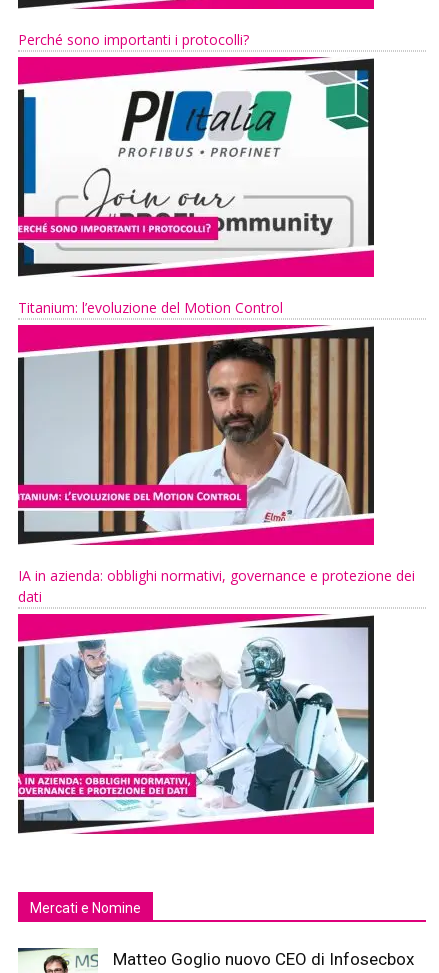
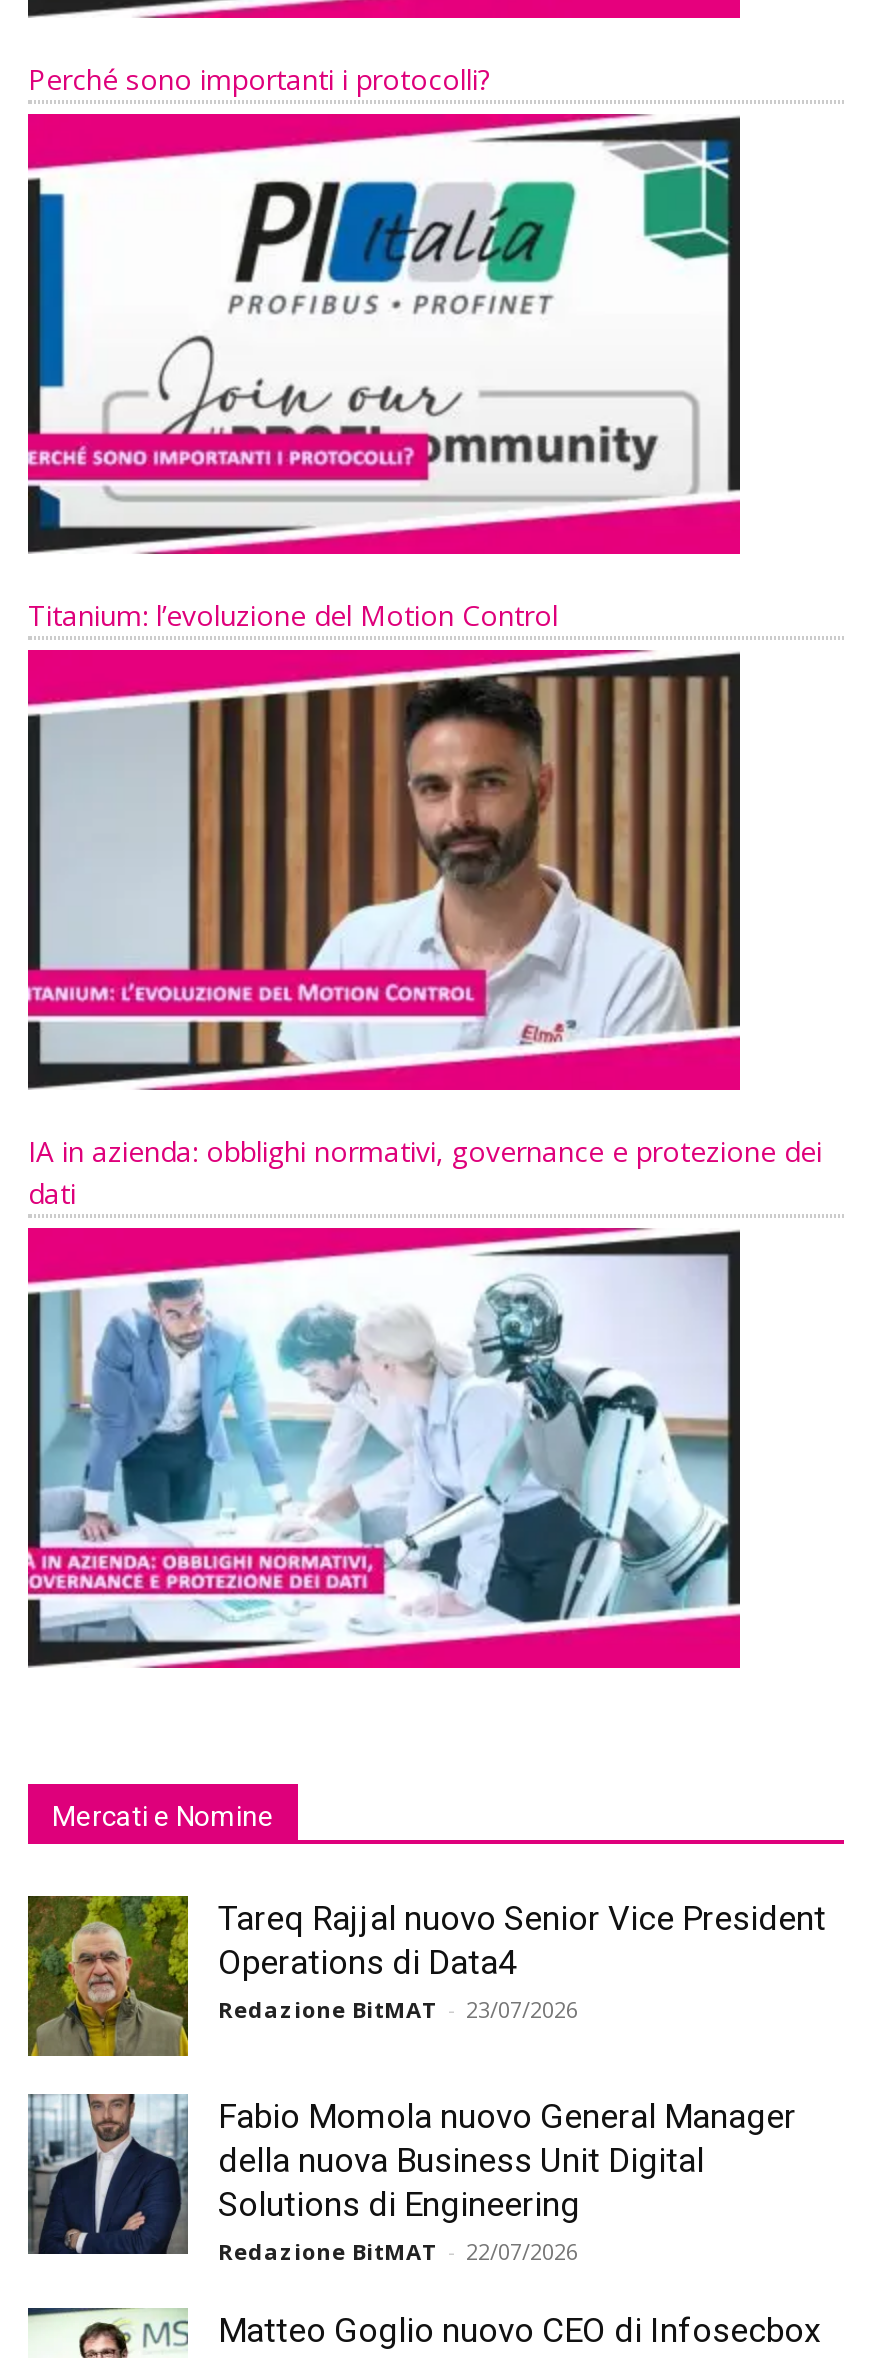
none -> [26,1894,826,2266] [image] | Tareq Rajjal nuovo Senior Vice President | Operations di Data4 | Redazione BitMAT - 23/07/2026 | Fabio Momola nuovo General Manager | della nuova Business Unit Digital | Solutions di Engineering | Redazione BitMAT - 22/07/2026
none -> [26,2092,190,2256] [image]

